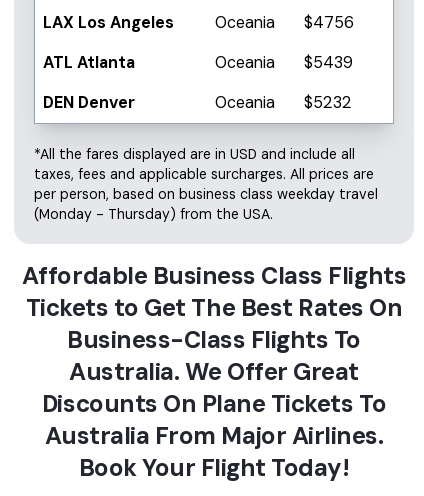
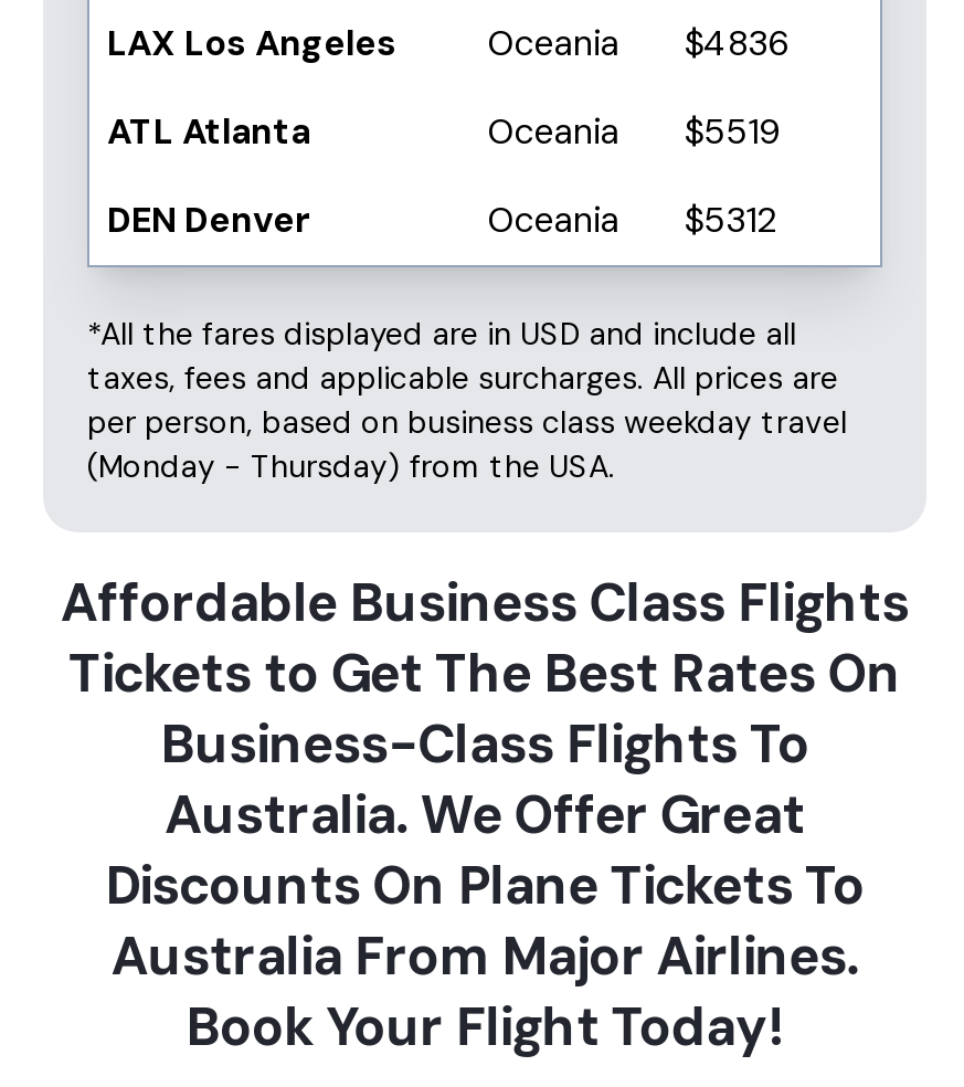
[43,12,354,33] LAX Los Angeles Oceania $4756 -> [107,20,790,66] LAX Los Angeles Oceania $4836
[215,52,353,73] Oceania $5439 -> [487,108,781,155] Oceania $5519
[215,92,352,113] Oceania $5232 -> [487,197,778,243] Oceania $5312

